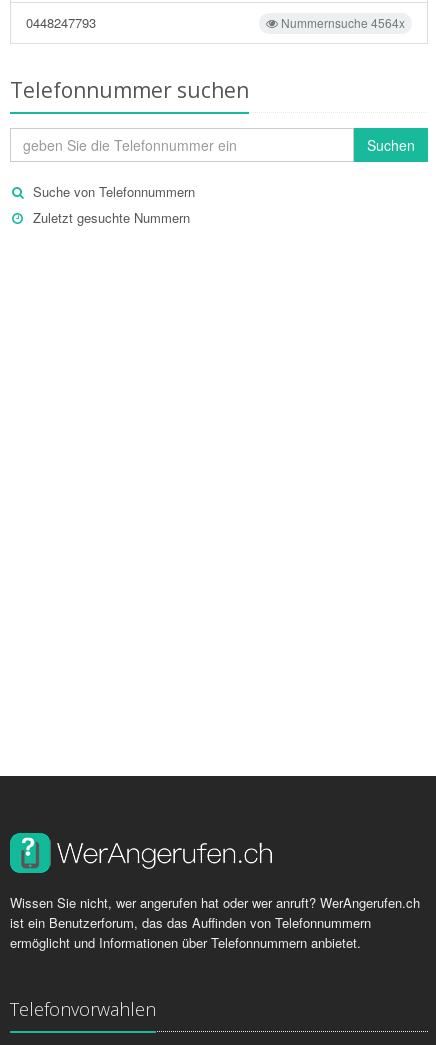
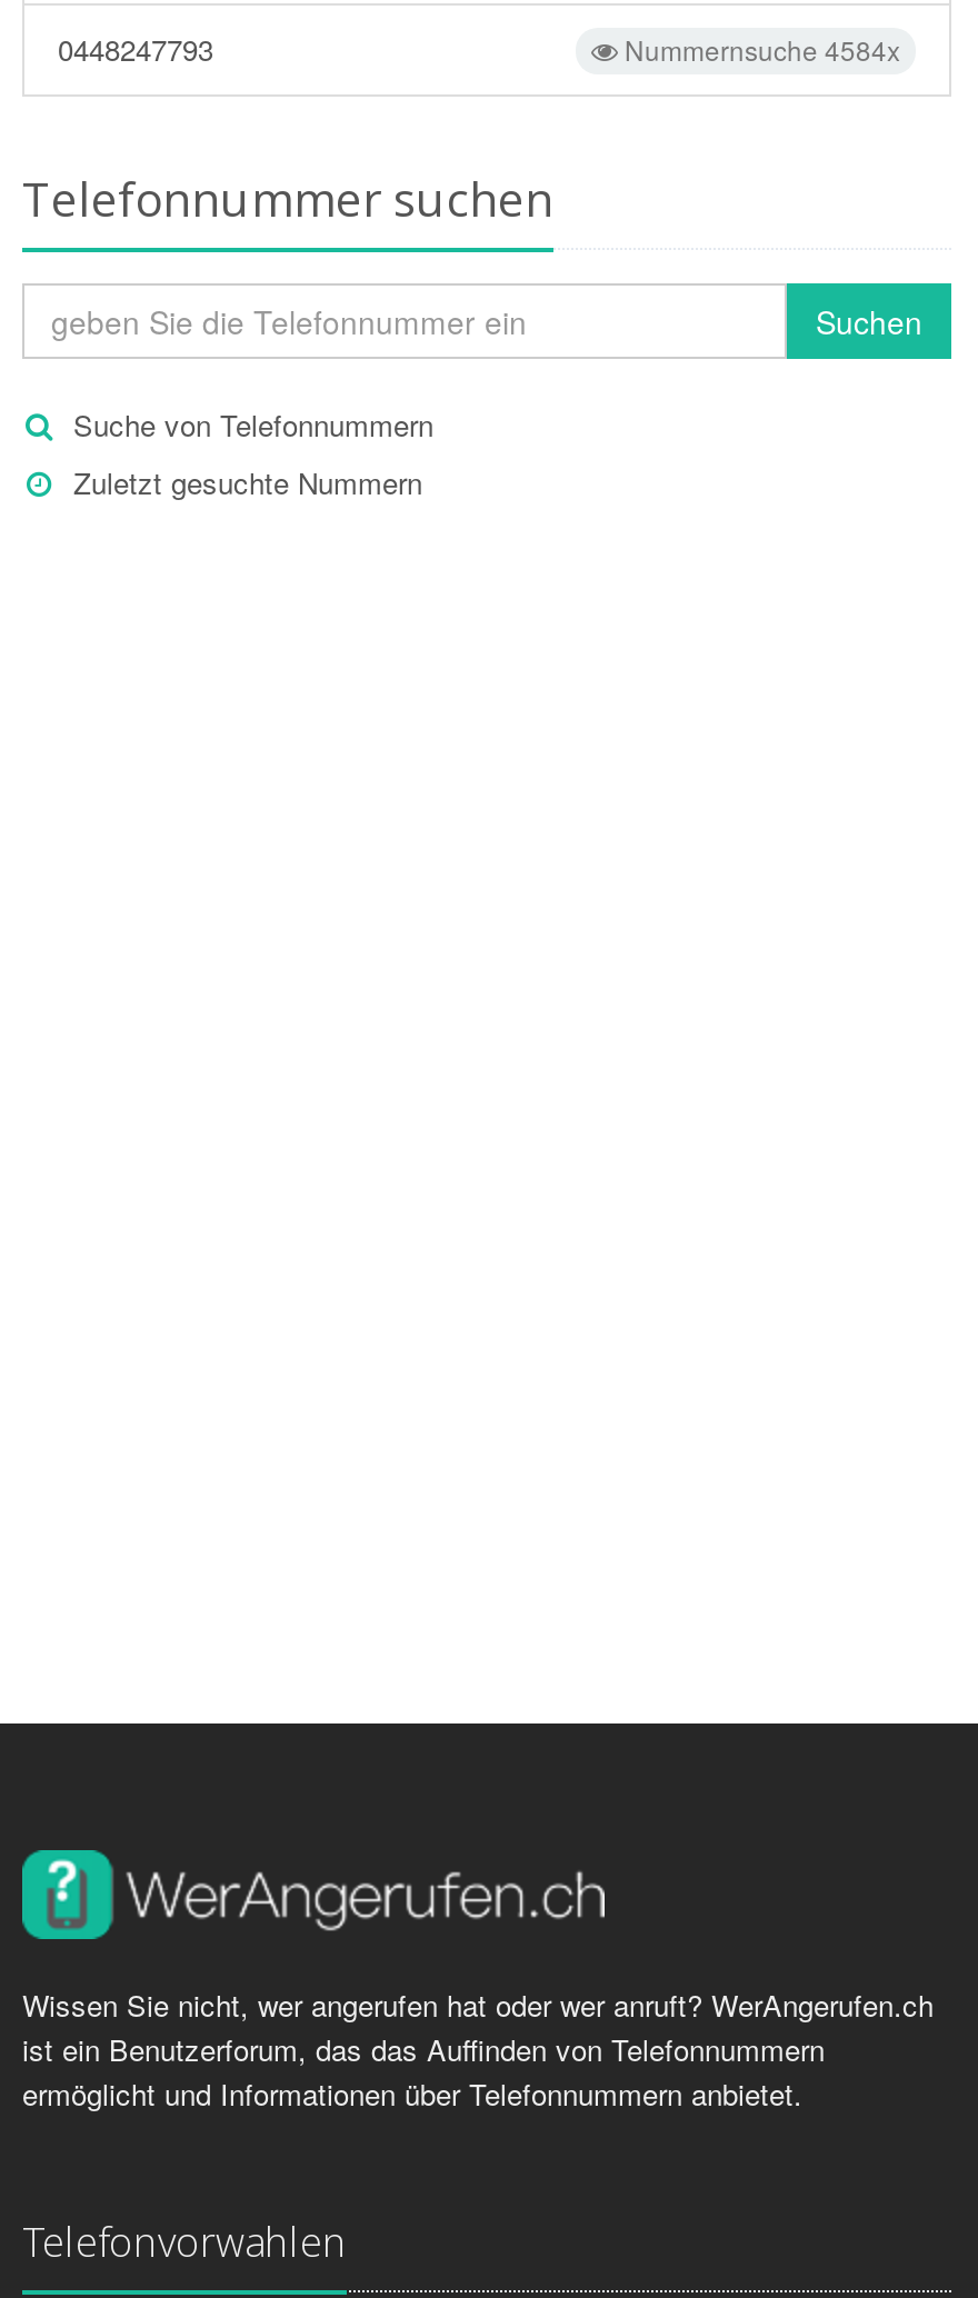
[278,14,405,31] Nummernsuche 4564x -> [618,30,900,68] Nummernsuche 4584x

